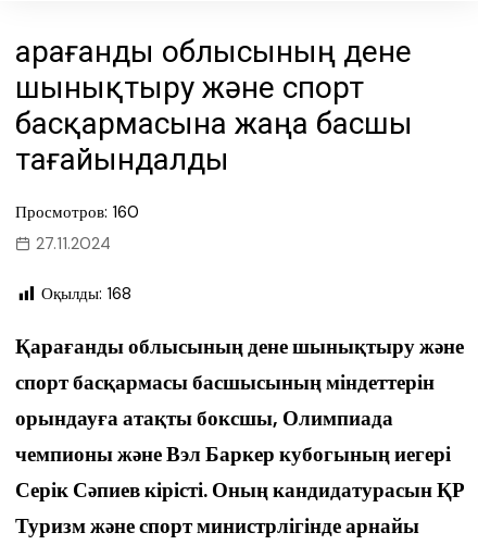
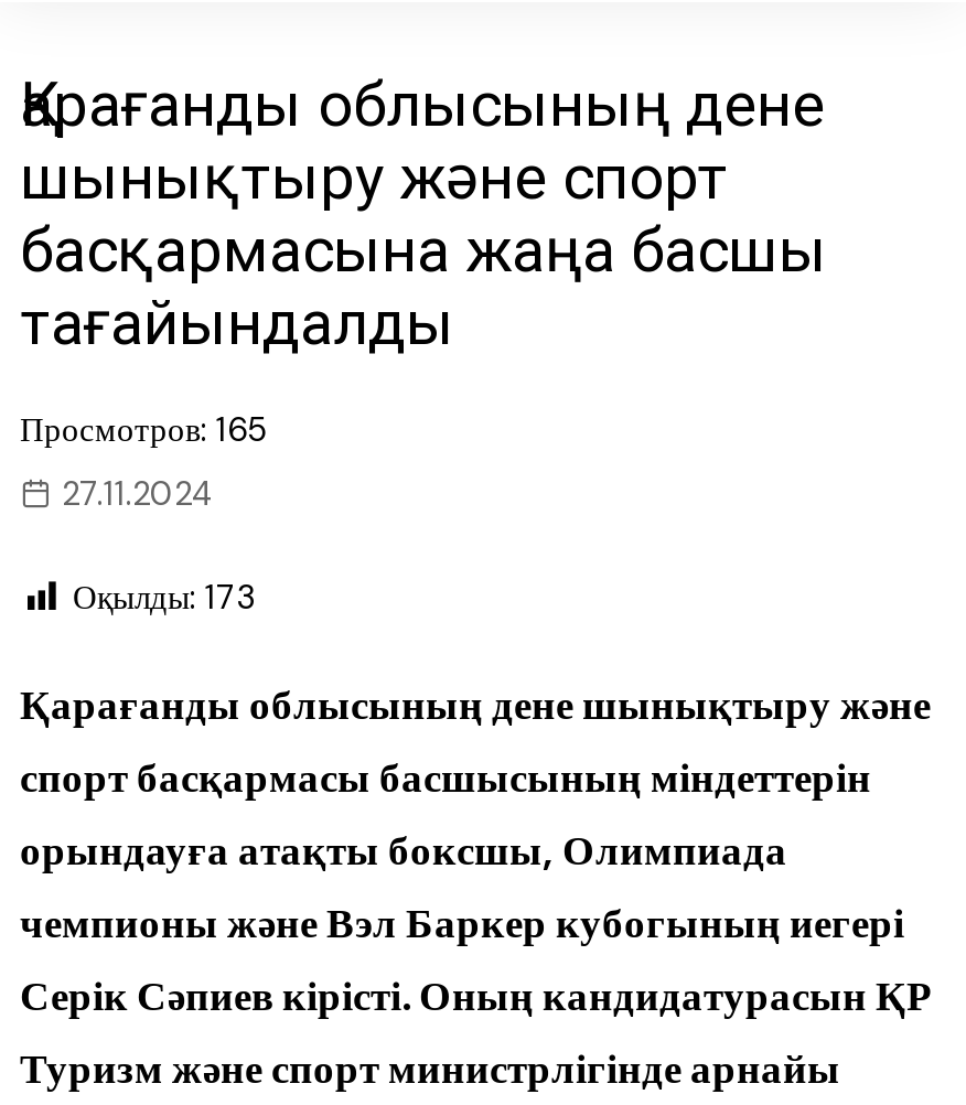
[15,201,139,223] Просмотров: 160 -> [20,408,267,452] Просмотров: 165
[41,283,131,305] Оқылды: 168 -> [73,574,256,618] Оқылды: 173

